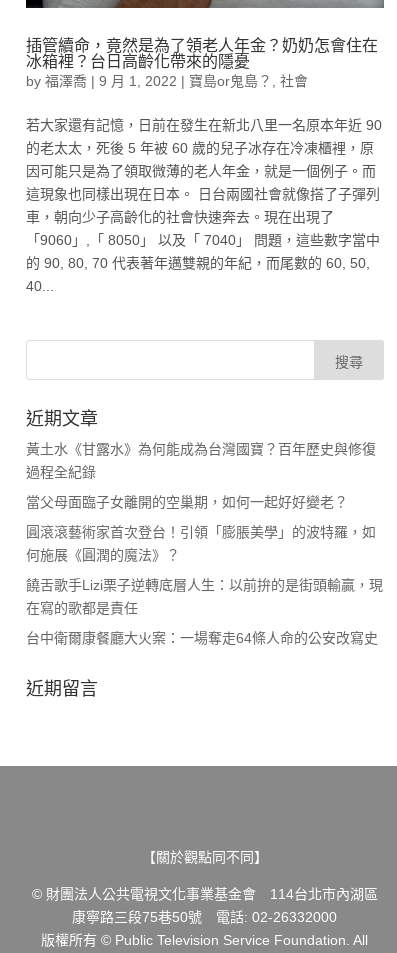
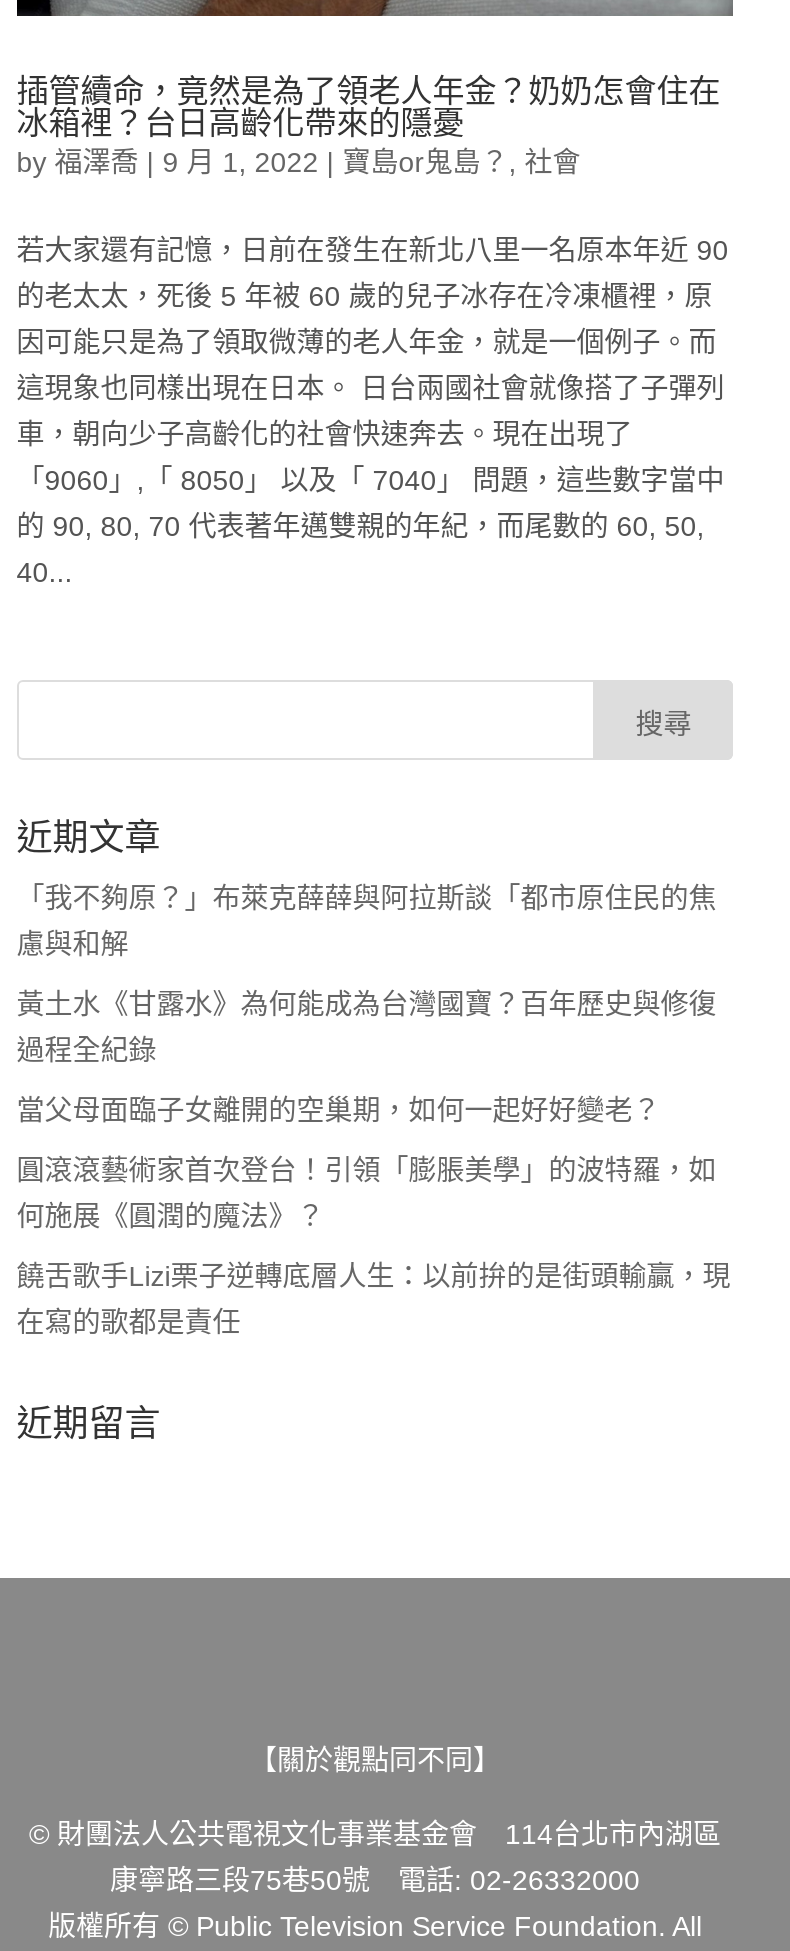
none -> [17,882,717,960] 「我不夠原？」布萊克薛薛與阿拉斯談「都市原住民的焦 | 慮與和解
moved [26,441,383,616] -> [17,988,731,1338]: 黃土水《甘露水》為何能成為台灣國寶？百年歷史與修復 | 過程全紀錄 | 當父母面臨子女離開的空巢期，如何一起好好變老？ | 圓滾滾藝術家首次登台！引領「膨脹美學」的波特羅，如 | 何施展《圓潤的魔法》？ | 饒舌歌手Lizi栗子逆轉底層人生：以前拚的是街頭輸贏，現 | 在寫的歌都是責任
[26,630,378,646] 台中衛爾康餐廳大火案：一場奪走64條人命的公安改寫史 -> none

